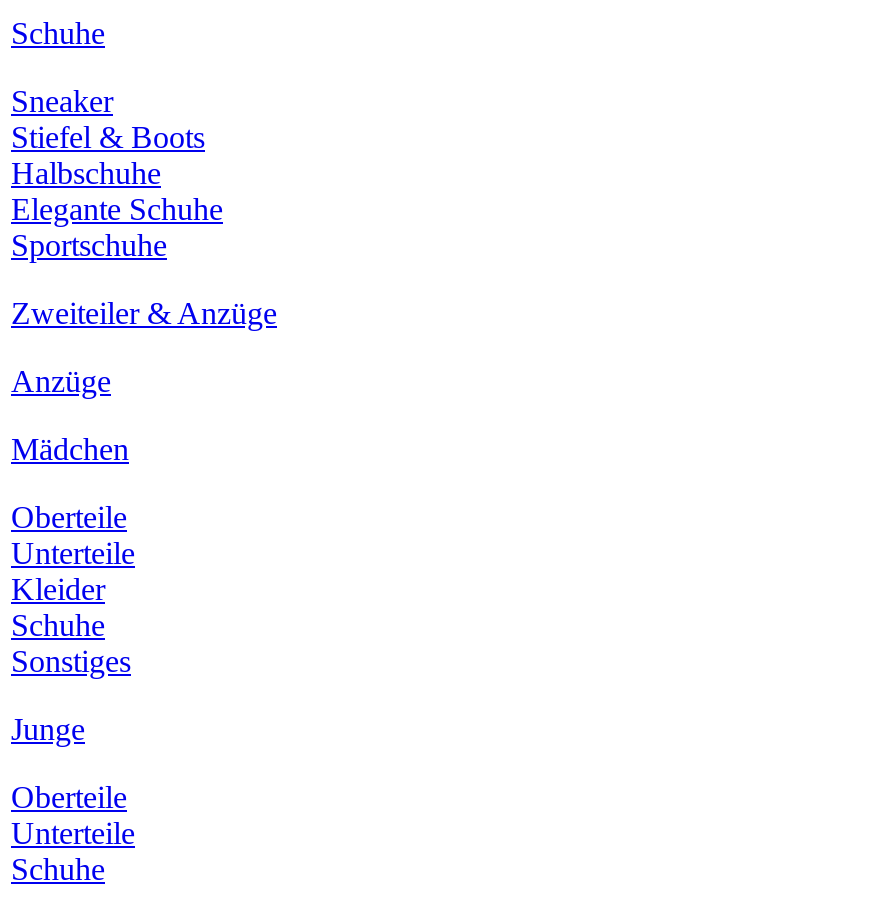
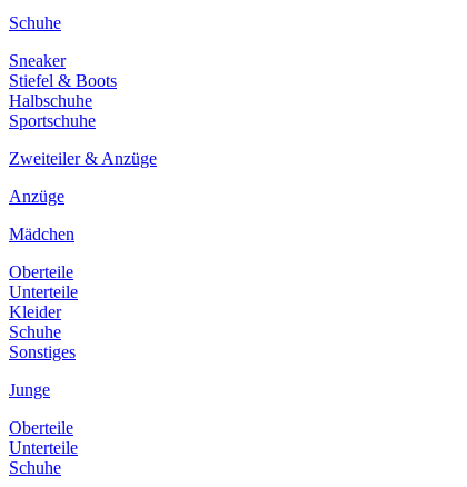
[11,192,223,226] Elegante Schuhe -> none

